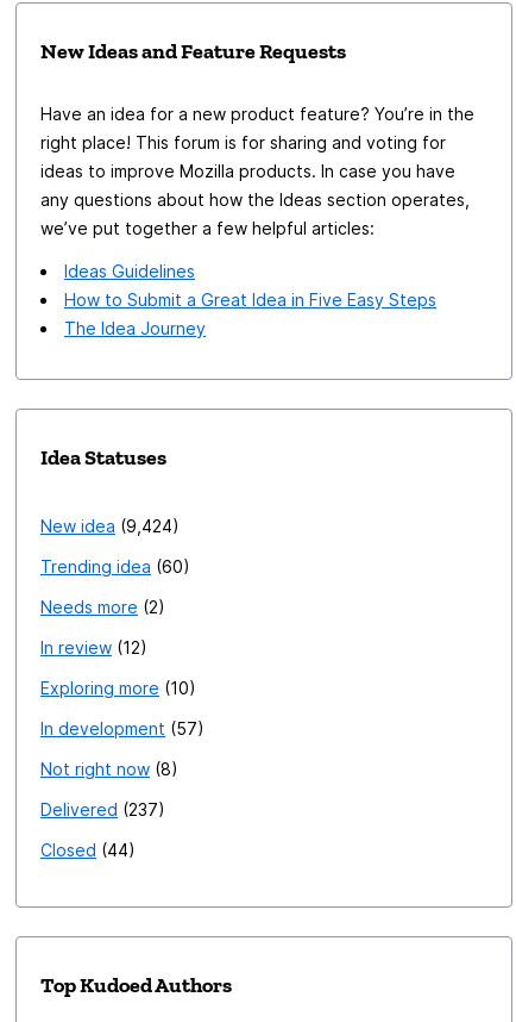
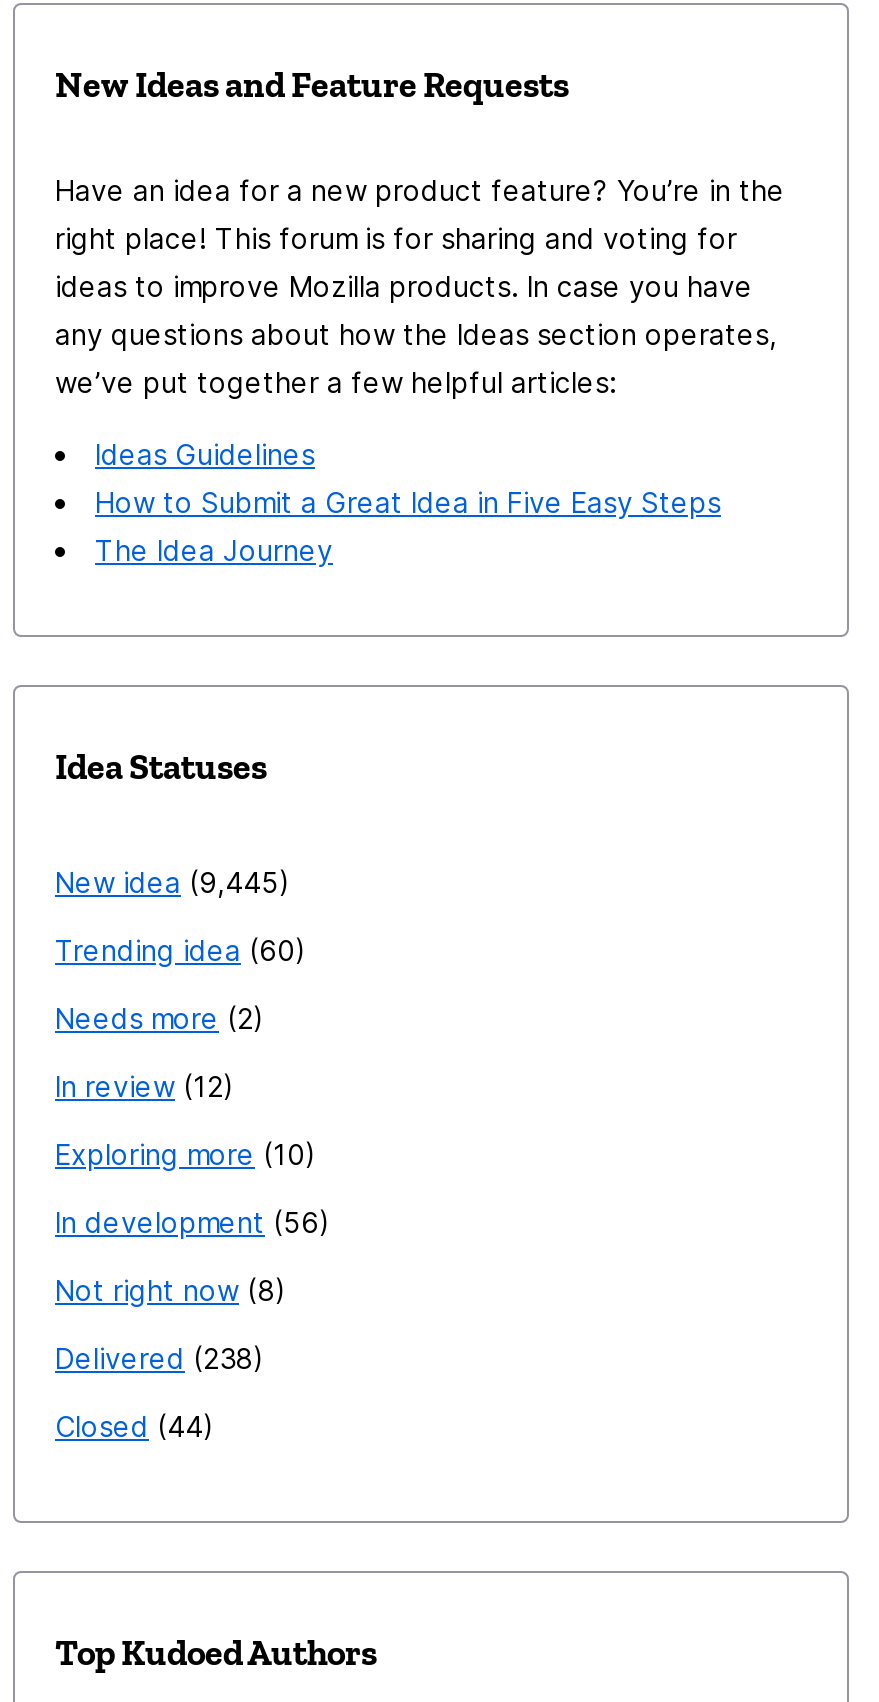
[40,516,172,536] New idea 9,424 -> [55,865,279,899] New idea 9,445
[40,718,197,739] In development 57 -> [55,1205,319,1239] In development 56
[40,799,158,820] Delivered 237 -> [55,1341,253,1375] Delivered 238

